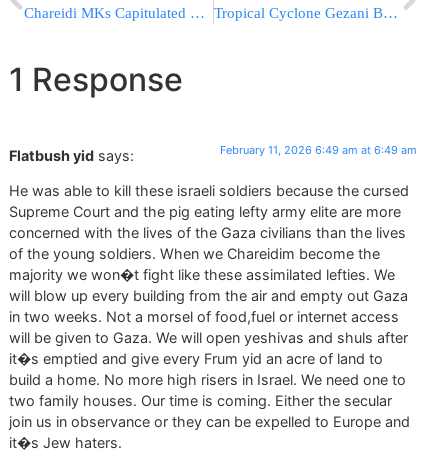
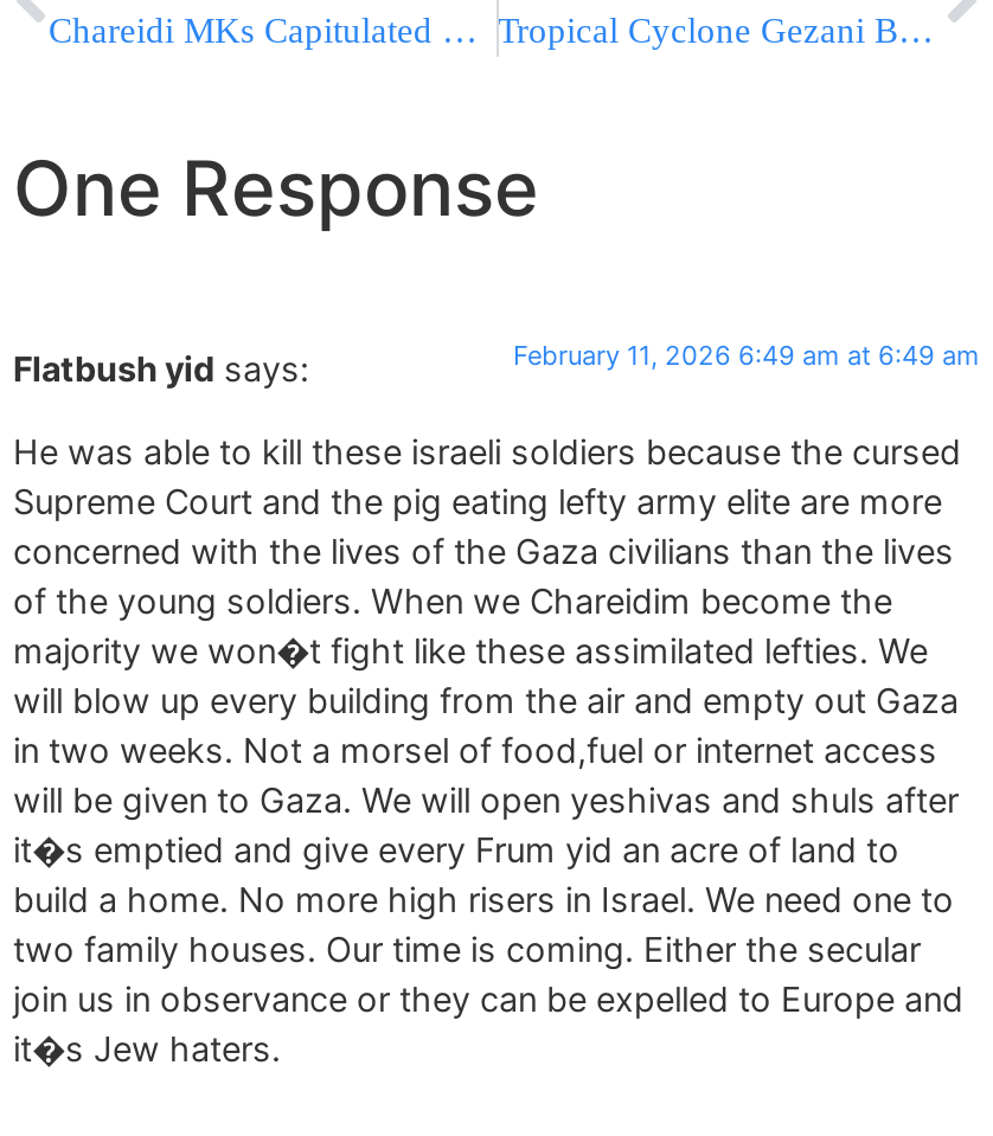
[9,60,183,99] 1 Response -> [13,141,539,234] One Response

